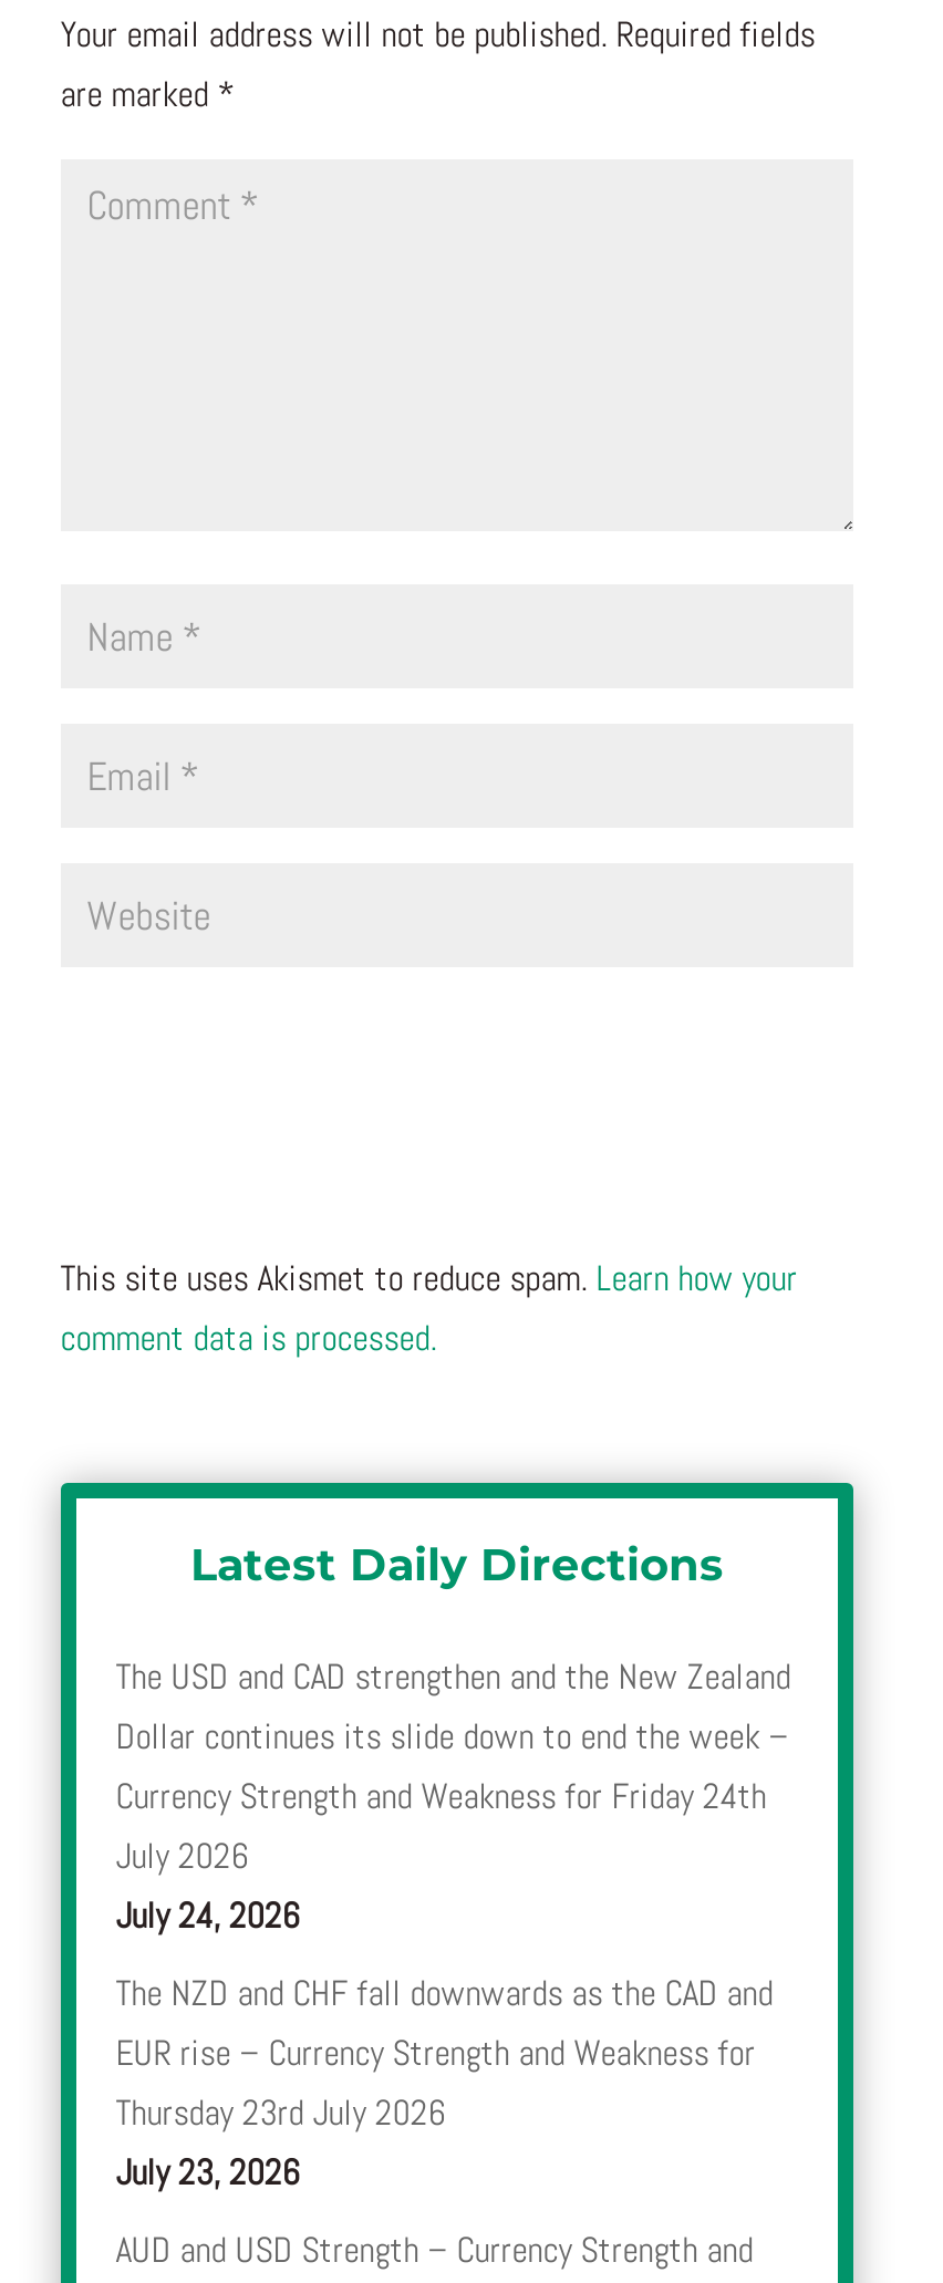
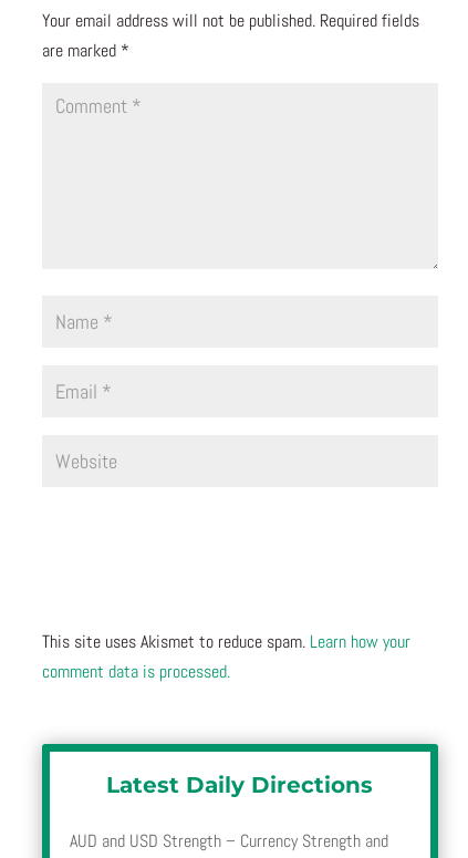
[116,1654,791,2196] The USD and CAD strengthen and the New Zealand | Dollar continues its slide down to end the week – | Currency Strength and Weakness for Friday 24th | July 2026 | July 24, 2026 | The NZD and CHF fall downwards as the CAD and | EUR rise – Currency Strength and Weakness for | Thursday 23rd July 2026 | July 23, 2026 -> none

